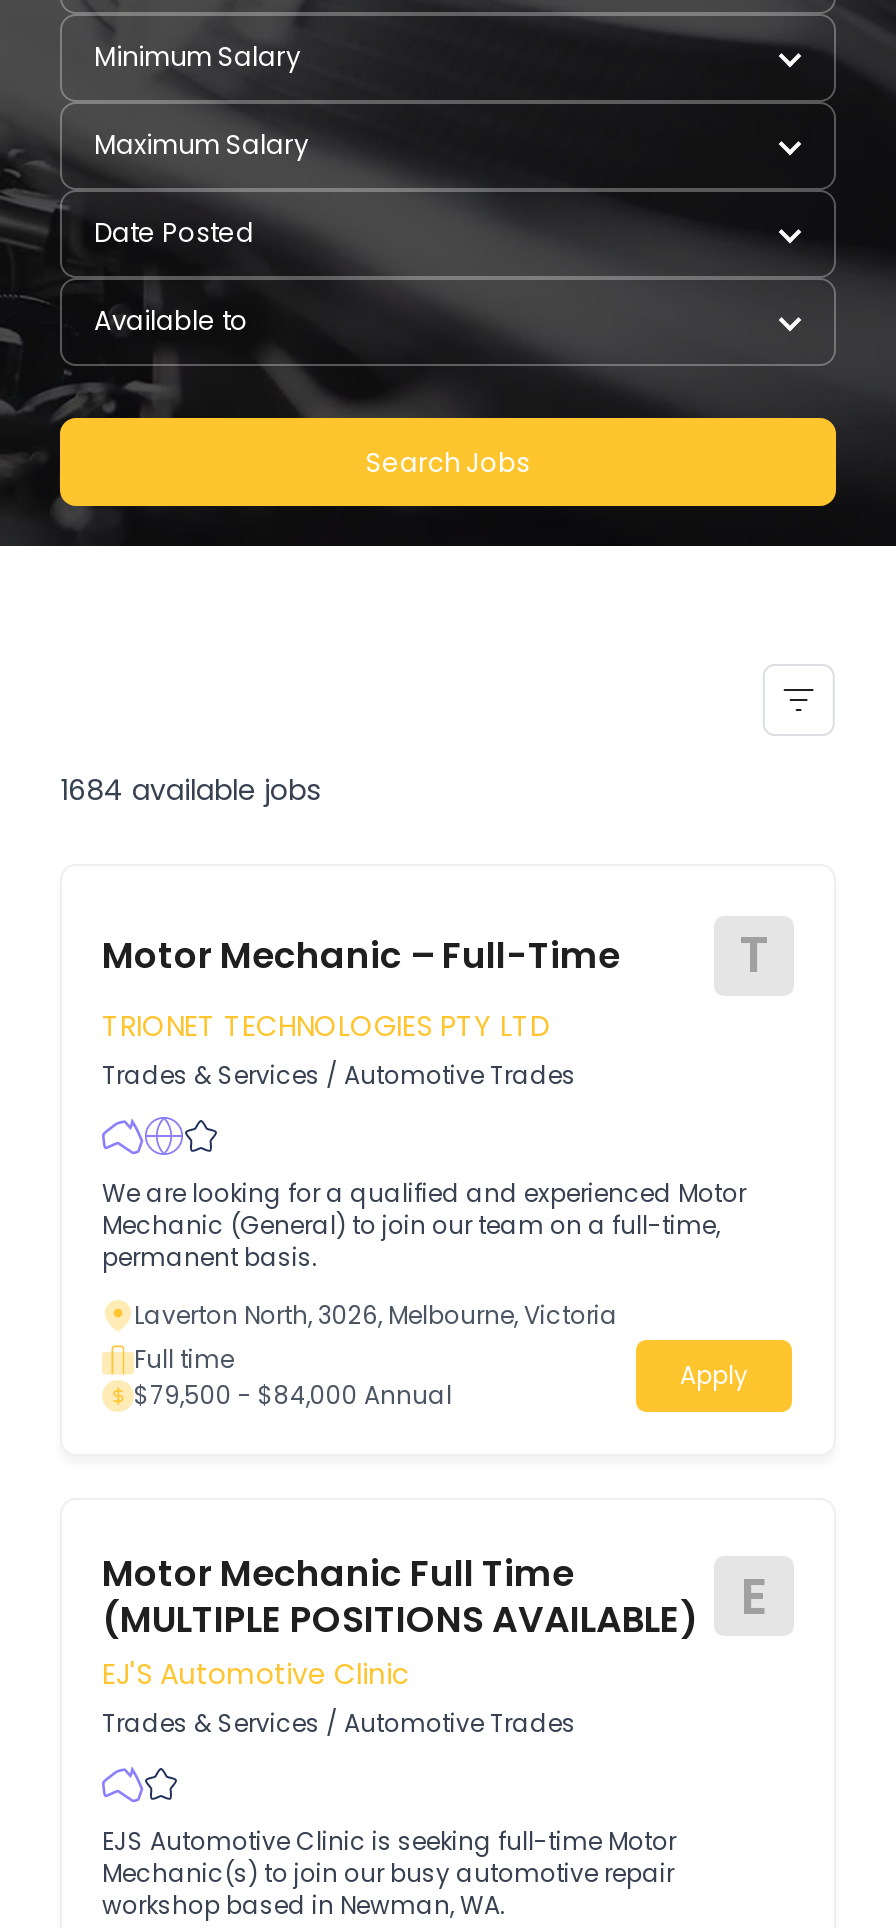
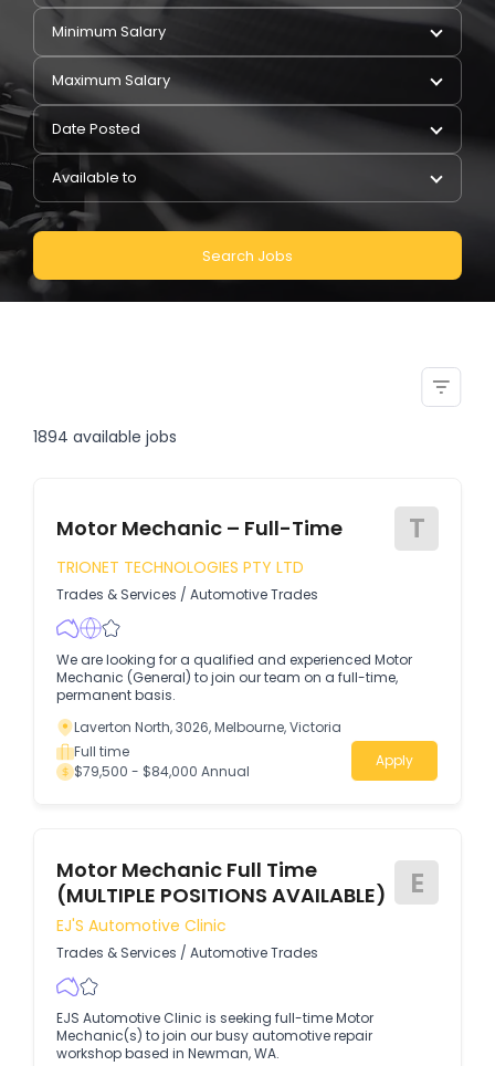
[60,770,320,810] 1684 available jobs -> [33,426,177,448] 1894 available jobs

